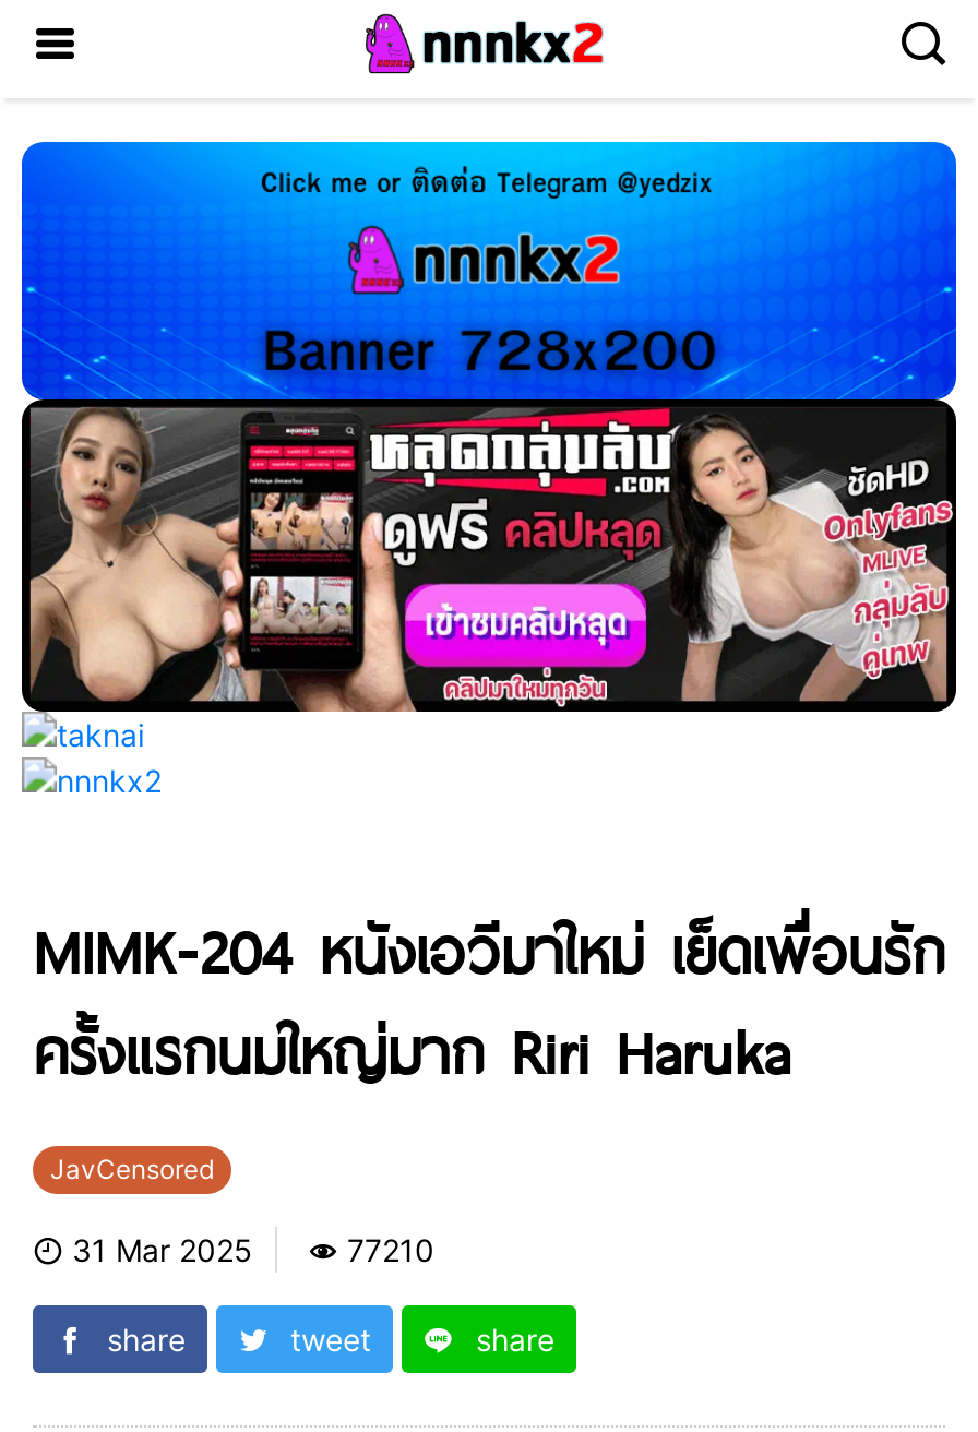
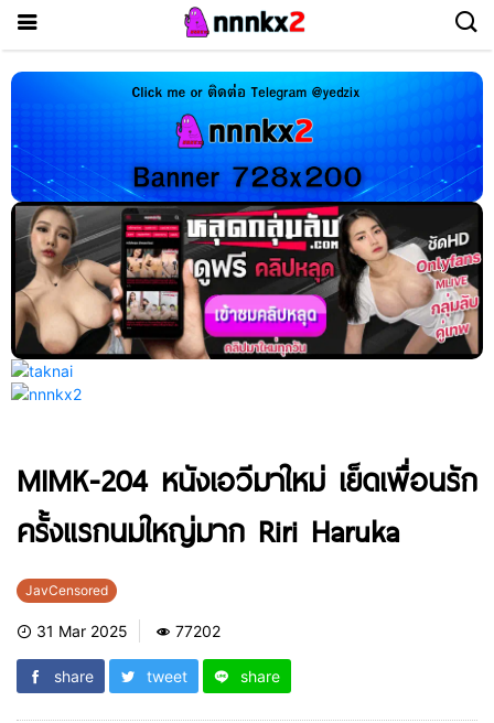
[338,1231,434,1268] 77210 -> [171,622,221,640] 77202

